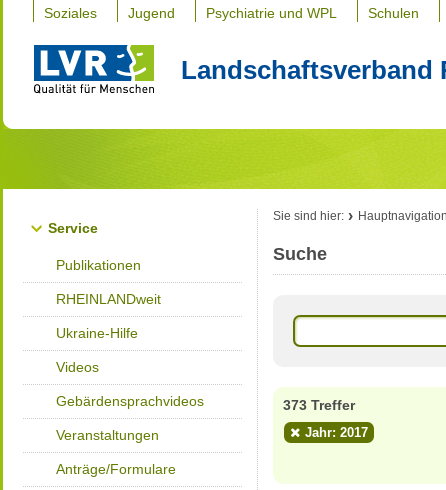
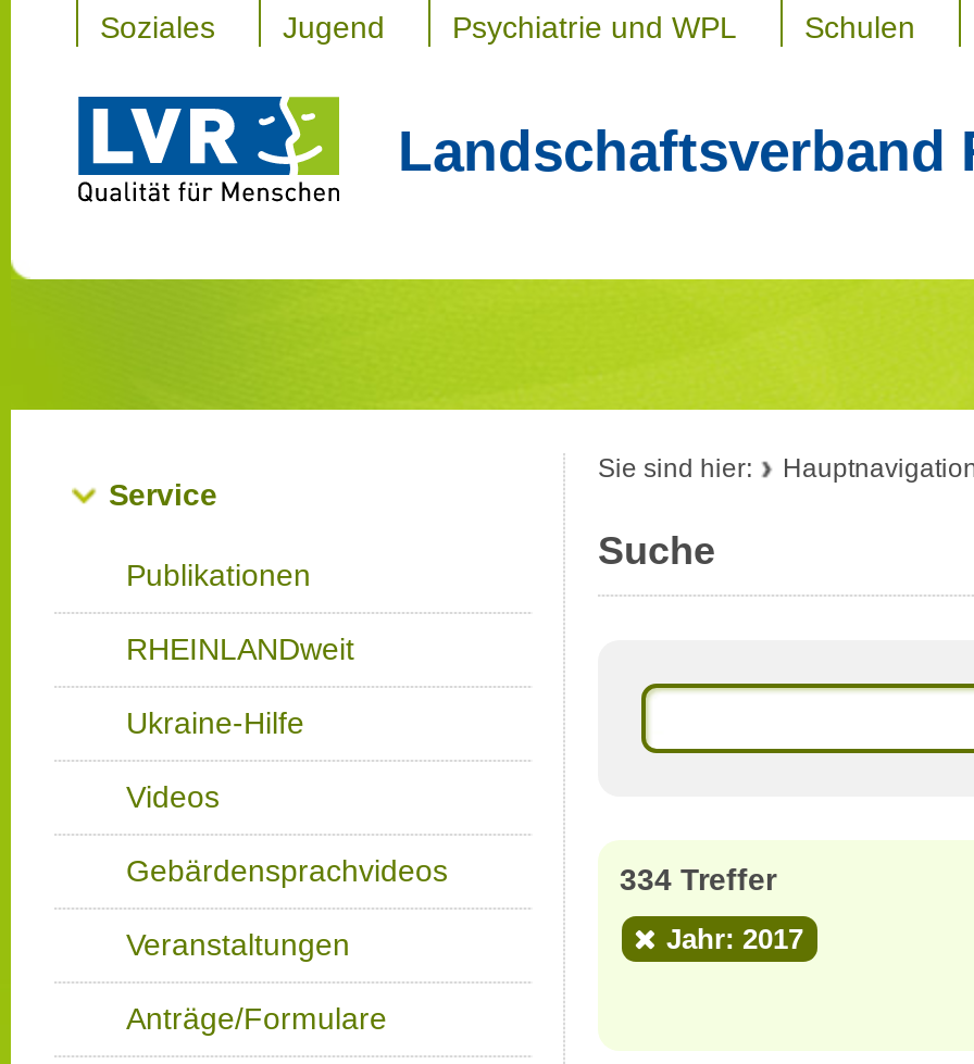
[283,397,355,413] 373 Treffer -> [620,862,776,897] 334 Treffer

